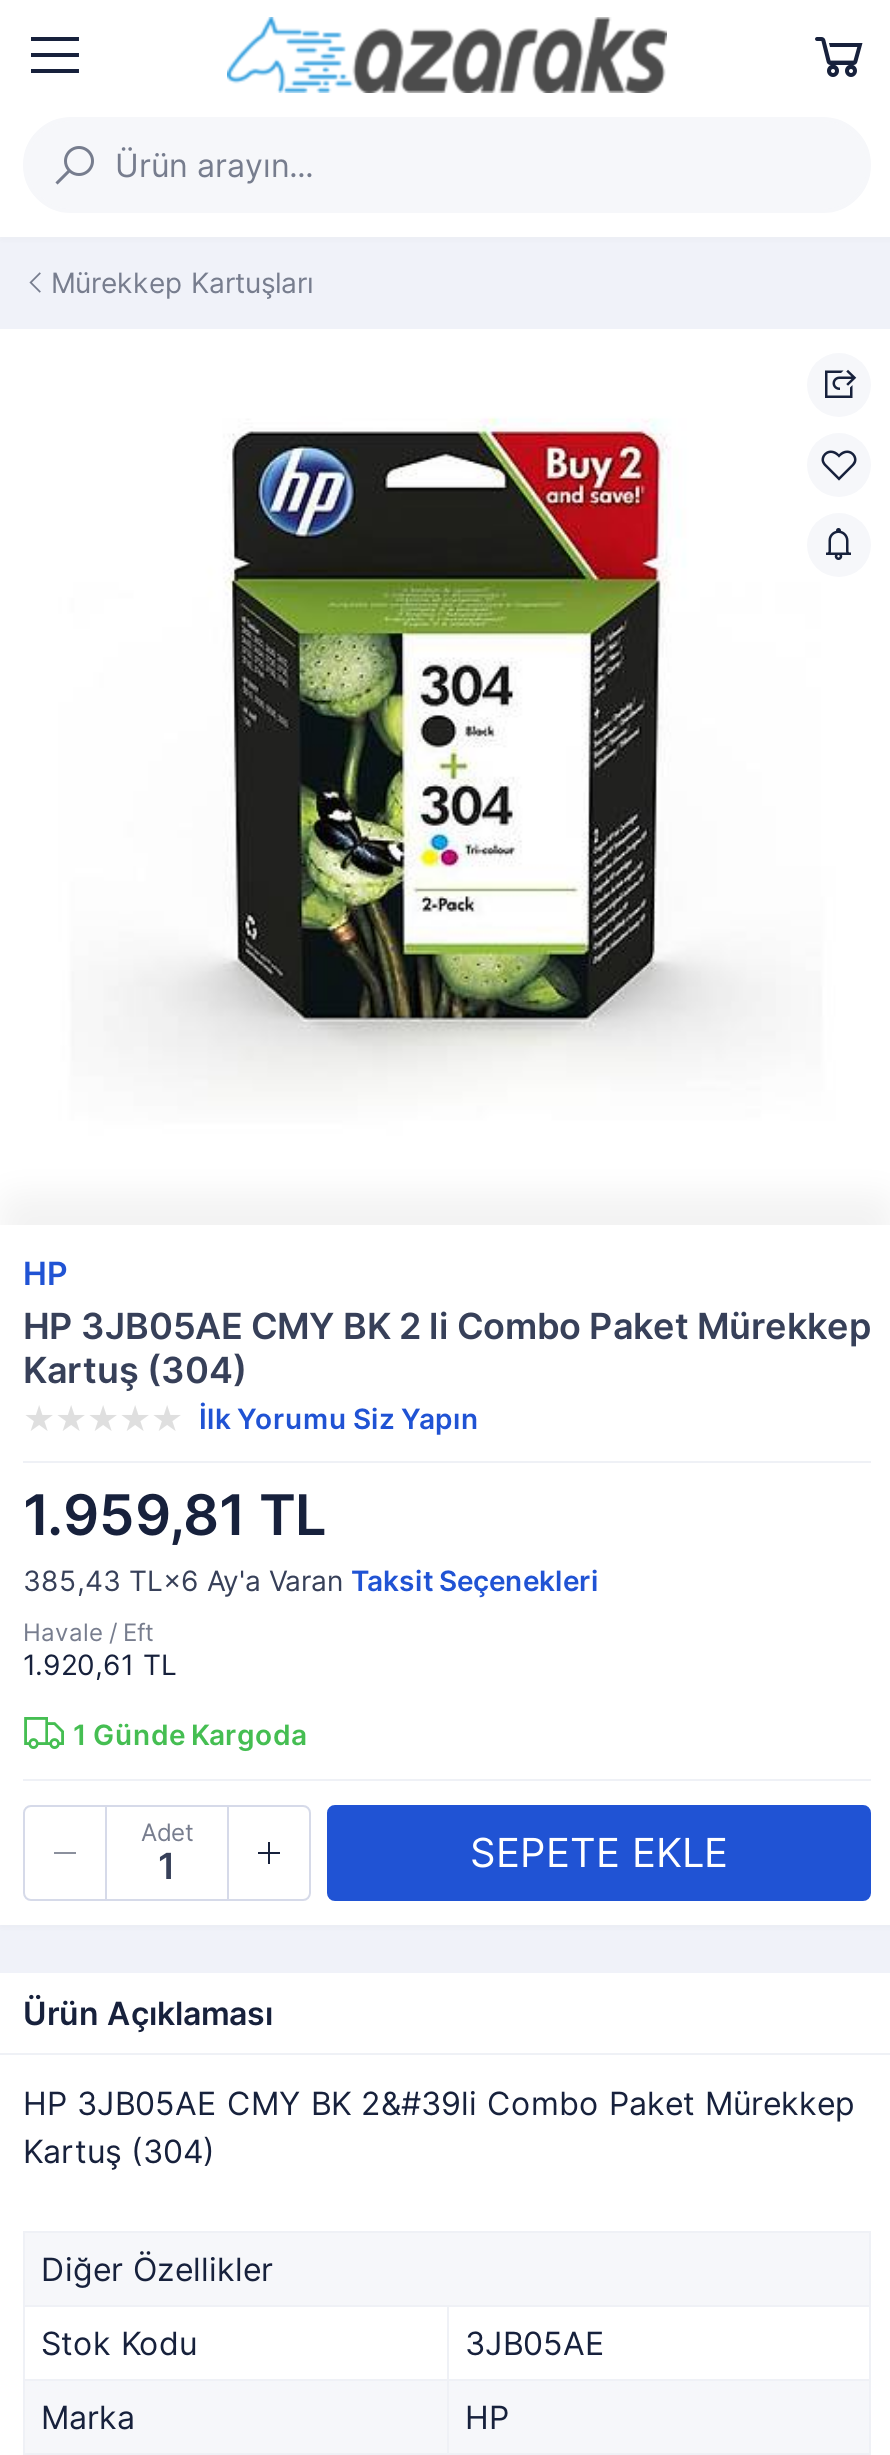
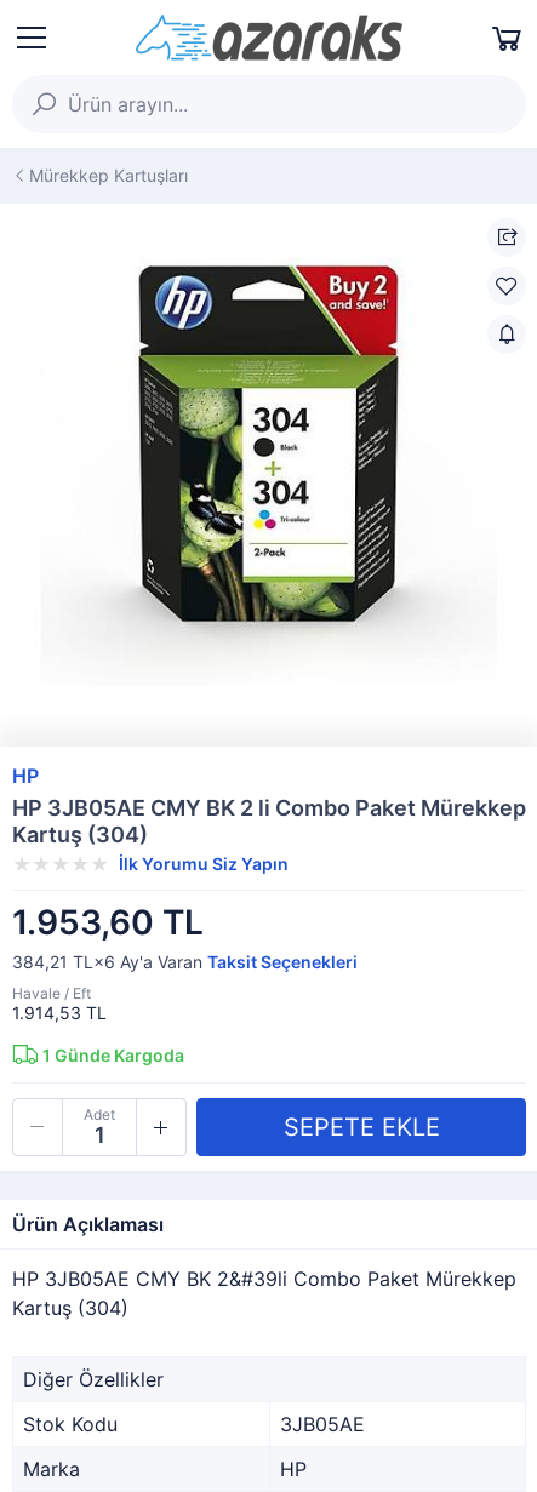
[23,1481,327,1549] 1.959,81 TL -> [12,902,204,943] 1.953,60 TL
[23,1563,599,1597] 385,43 TL×6 Ay'a Varan Taksit Seçenekleri -> [12,951,358,972] 384,21 TL×6 Ay'a Varan Taksit Seçenekleri
[23,1647,177,1681] 1.920,61 TL -> [12,1002,107,1023] 1.914,53 TL

